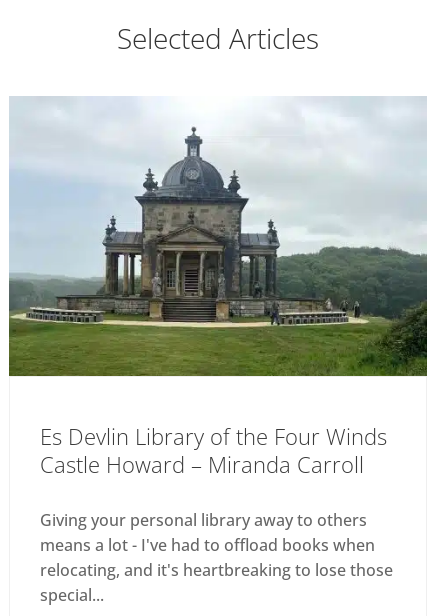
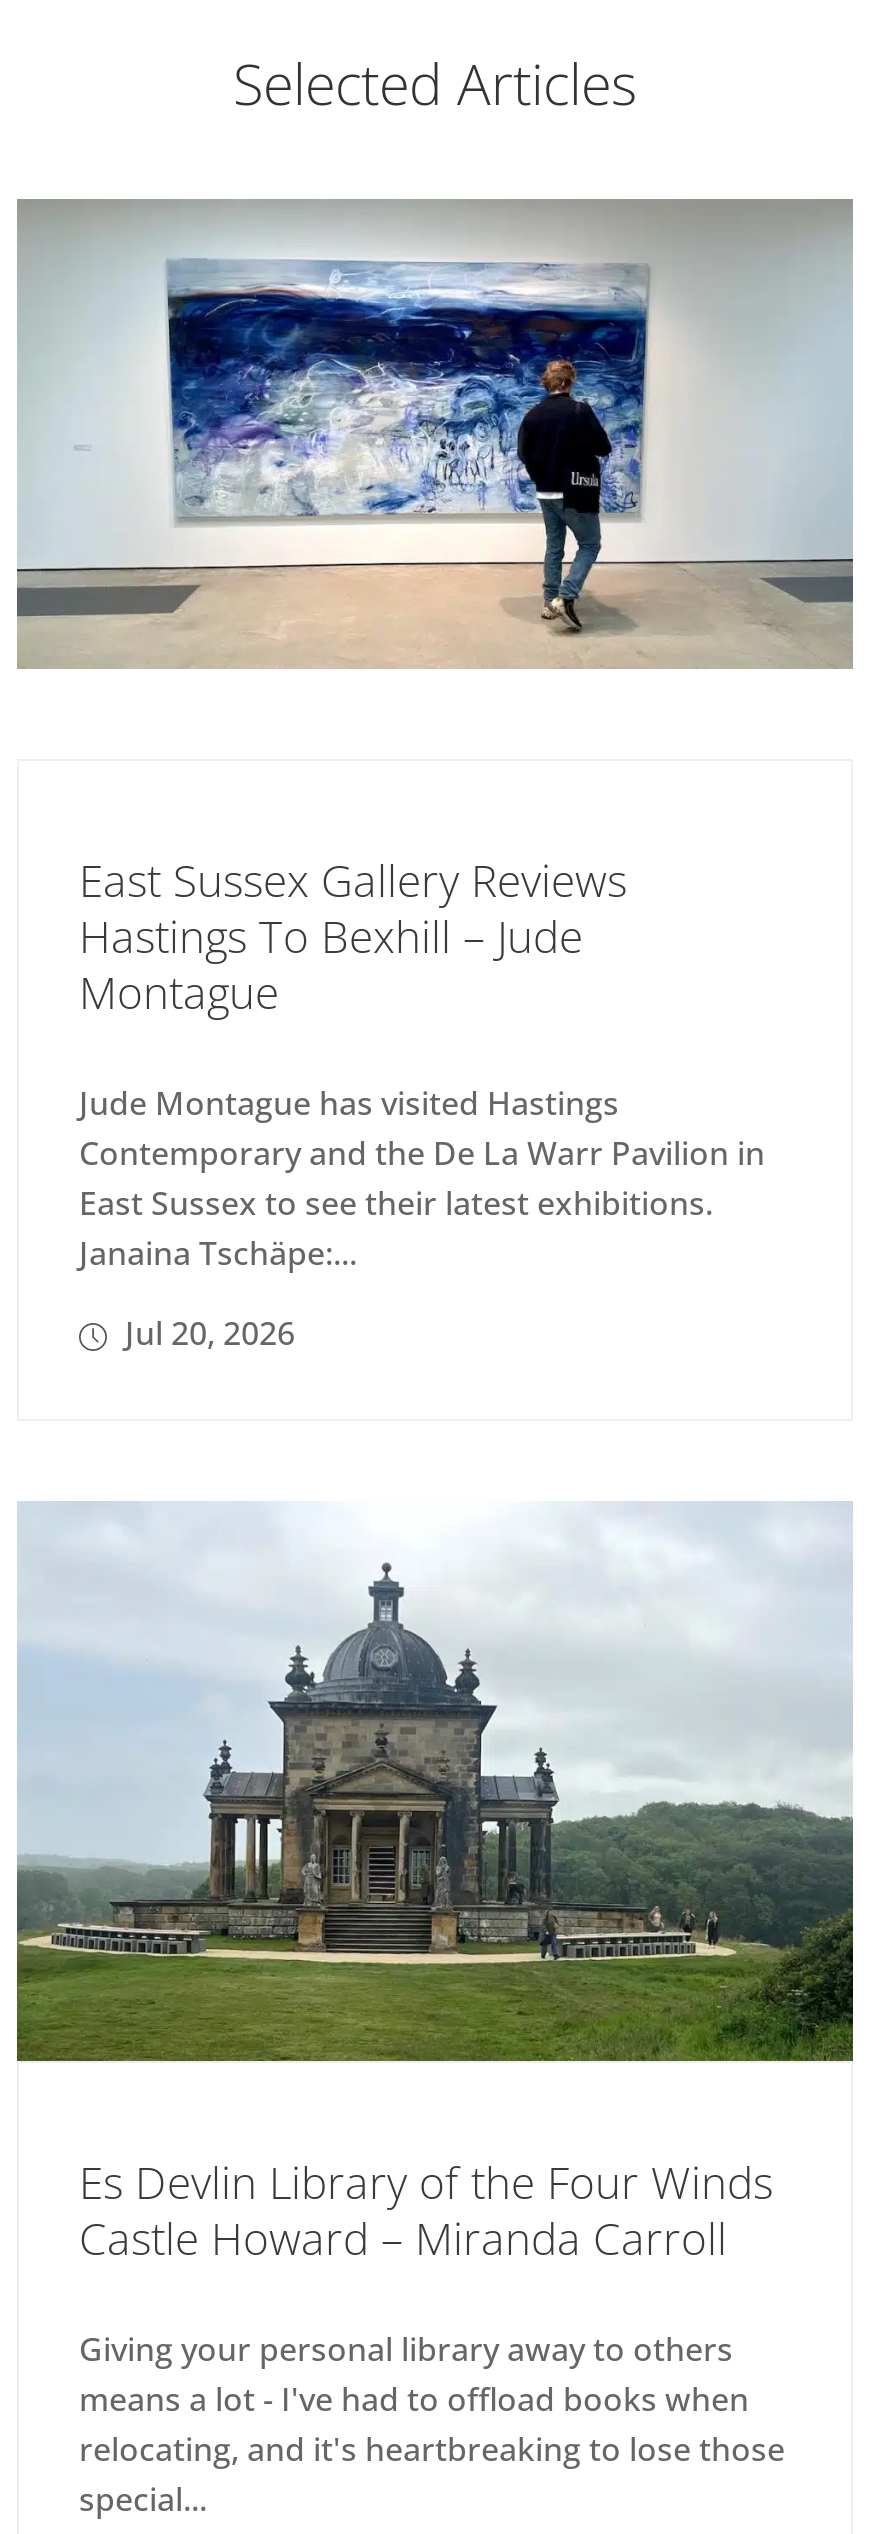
none -> [17,197,853,671] [image]
none -> [79,848,765,1354] East Sussex Gallery Reviews | Hastings To Bexhill – Jude | Montague | Jude Montague has visited Hastings | Contemporary and the De La Warr Pavilion in | East Sussex to see their latest exhibitions. | Janaina Tschäpe:... | Jul 20, 2026

